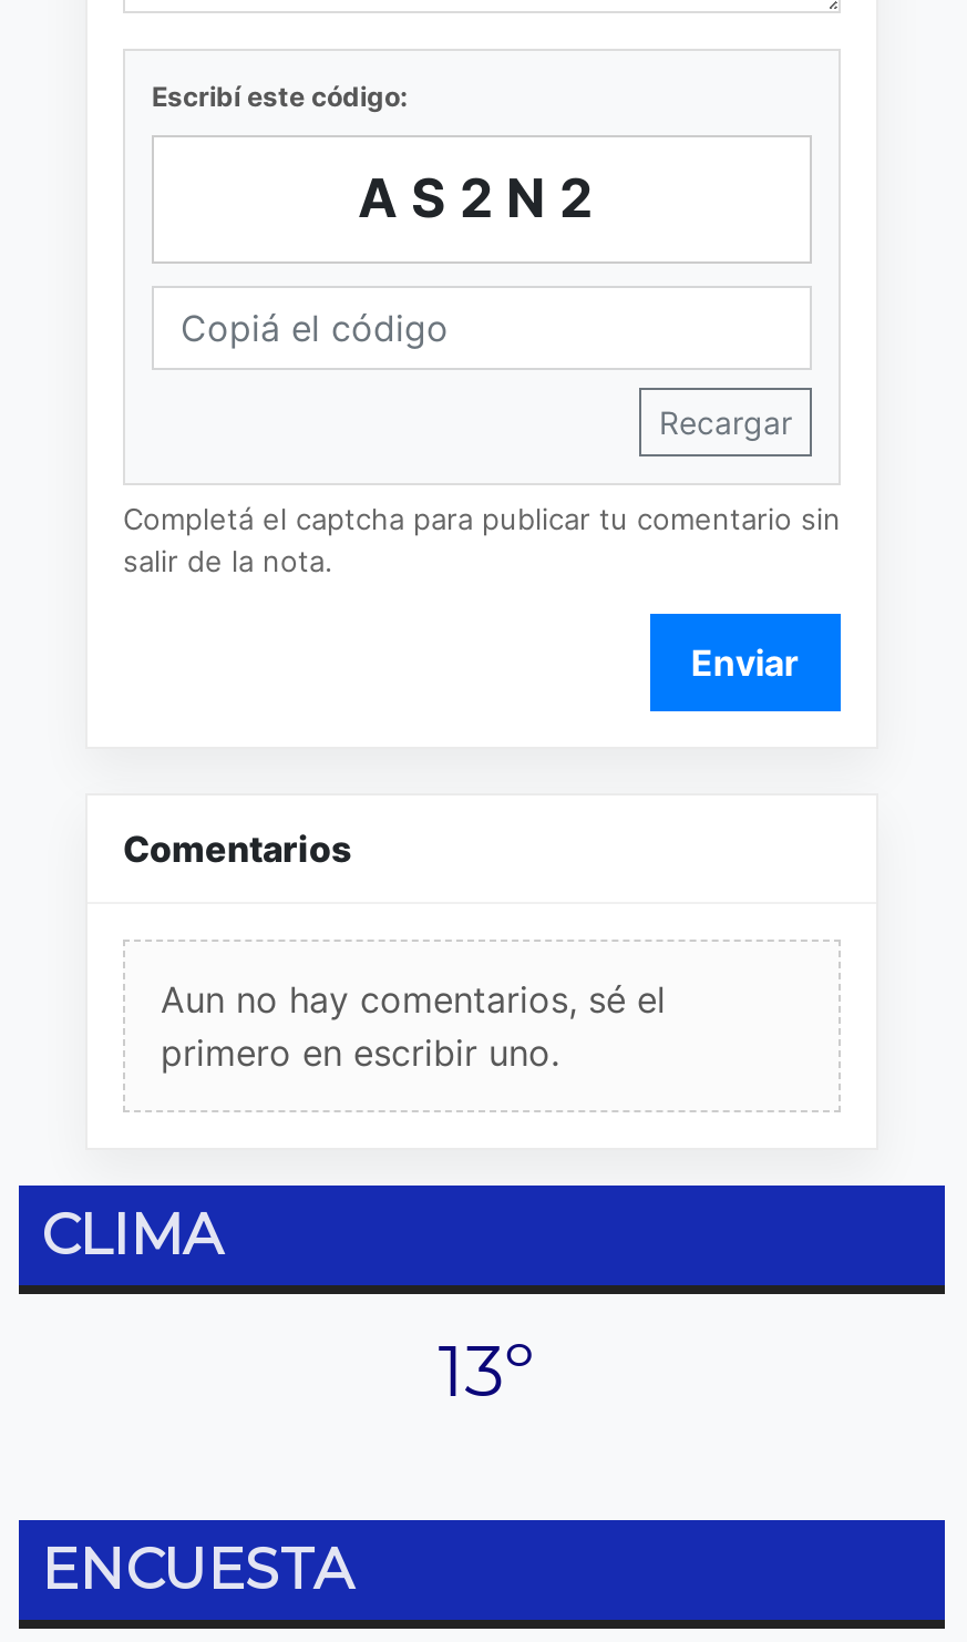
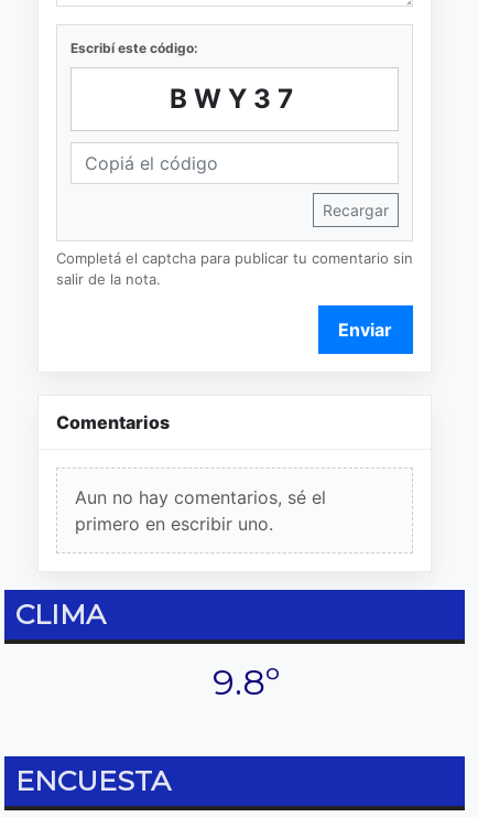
[358,166,606,230] AS2N2 -> [170,83,300,115] BWY37
[438,1326,533,1413] 13º -> [213,660,280,703] 9.8º

